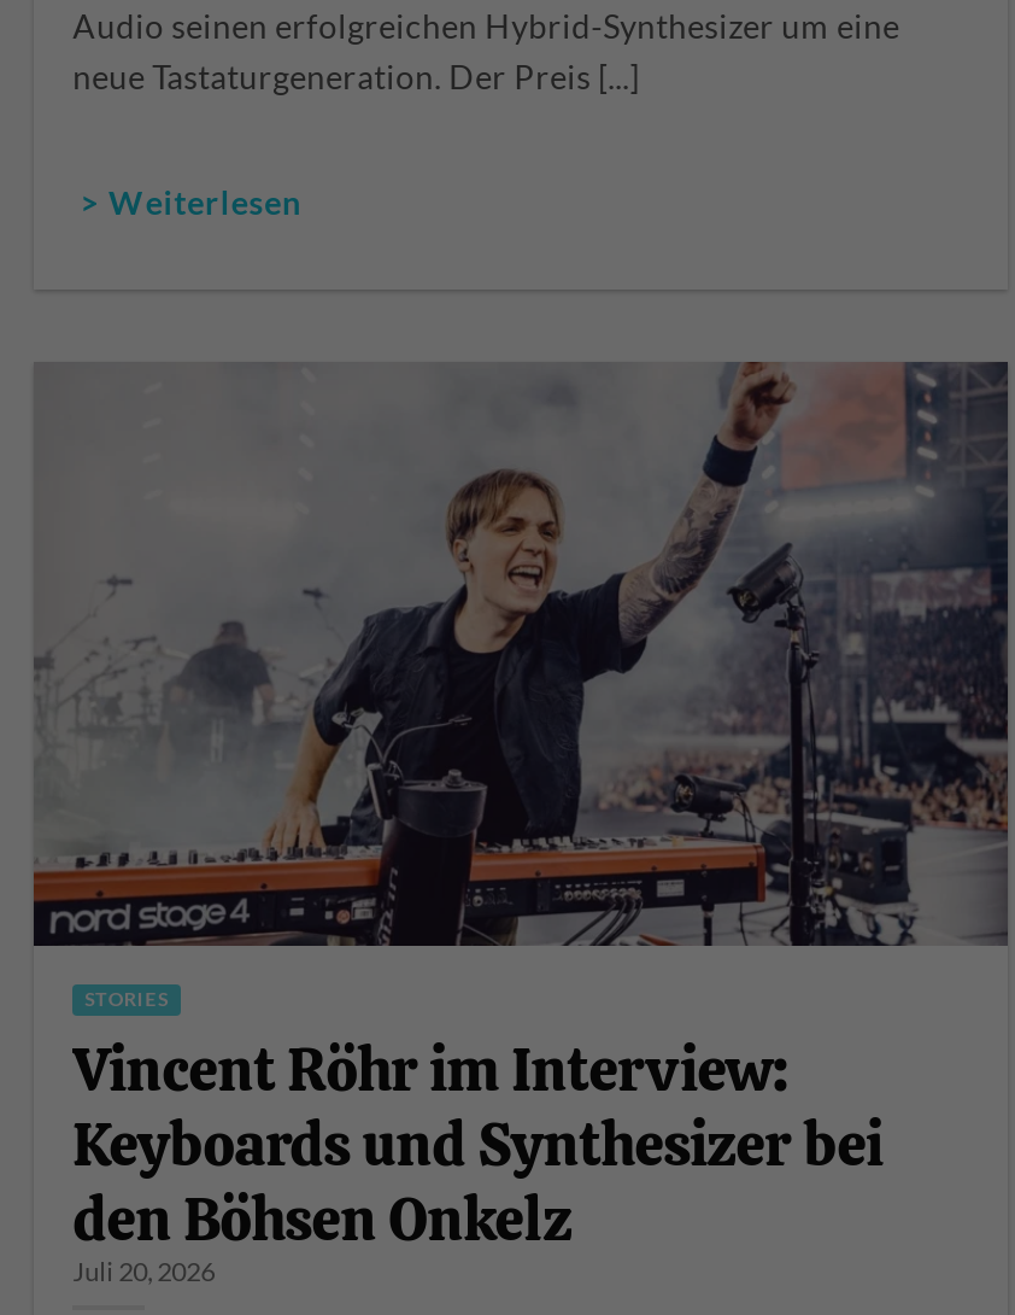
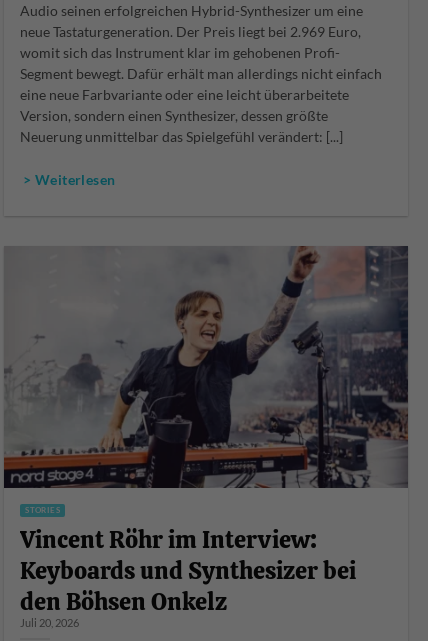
[73,57,639,96] neue Tastaturgeneration. Der Preis [...] -> [20,24,382,145] neue Tastaturgeneration. Der Preis liegt bei 2.969 Euro, | womit sich das Instrument klar im gehobenen Profi- | Segment bewegt. Dafür erhält man allerdings nicht einfach | eine neue Farbvariante oder eine leicht überarbeitete | Version, sondern einen Synthesizer, dessen größte | Neuerung unmittelbar das Spielgefühl verändert: [...]

